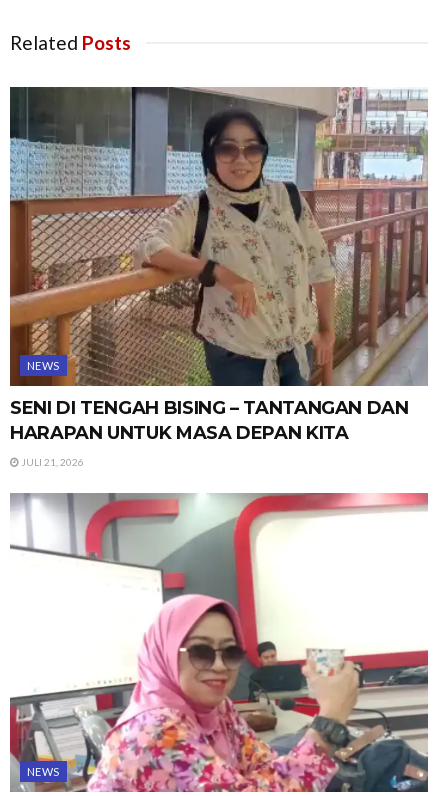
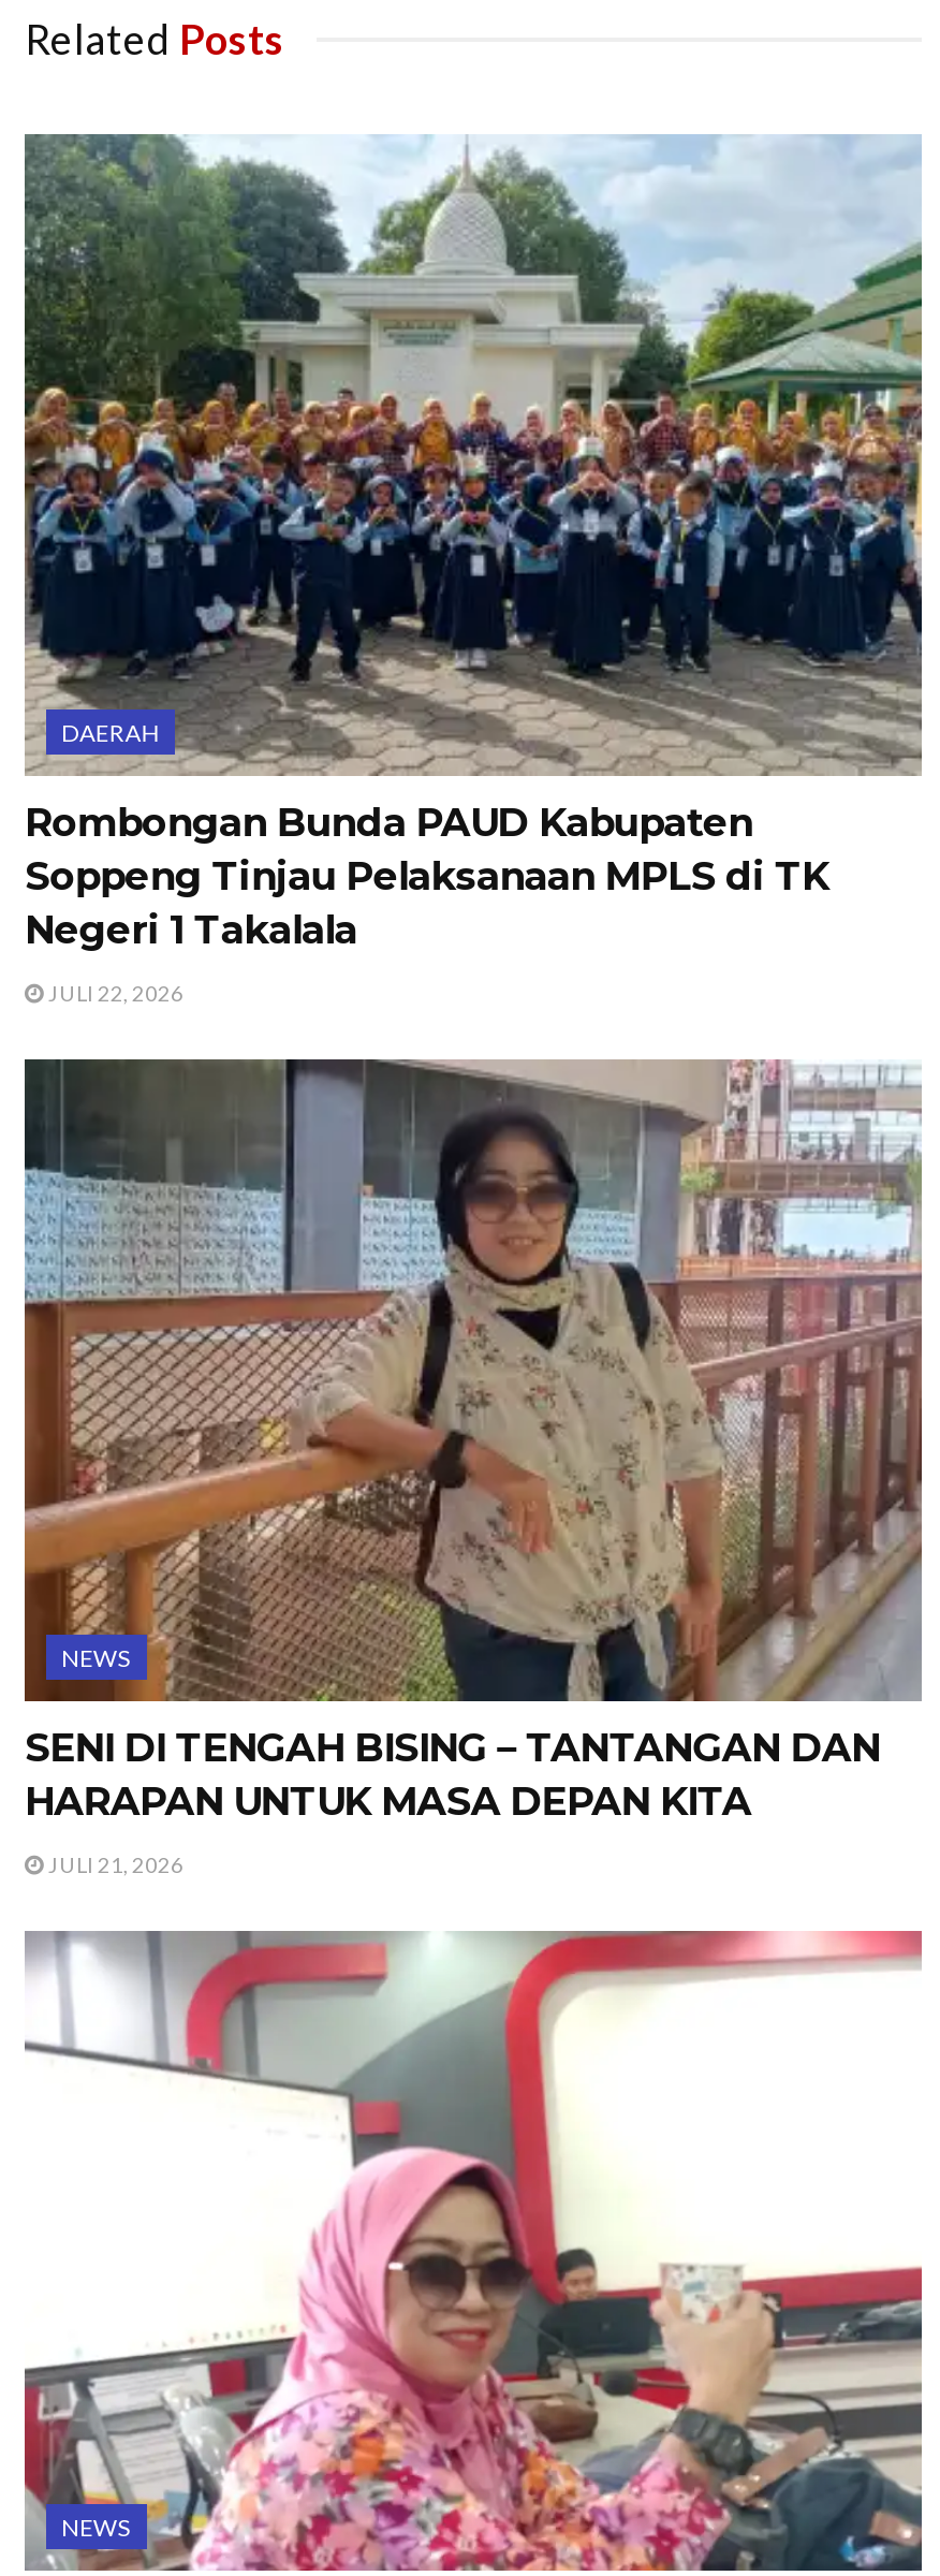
none -> [23,134,924,1005] [image] | DAERAH | Rombongan Bunda PAUD Kabupaten | Soppeng Tinjau Pelaksanaan MPLS di TK | Negeri 1 Takalala | JULI 22, 2026

